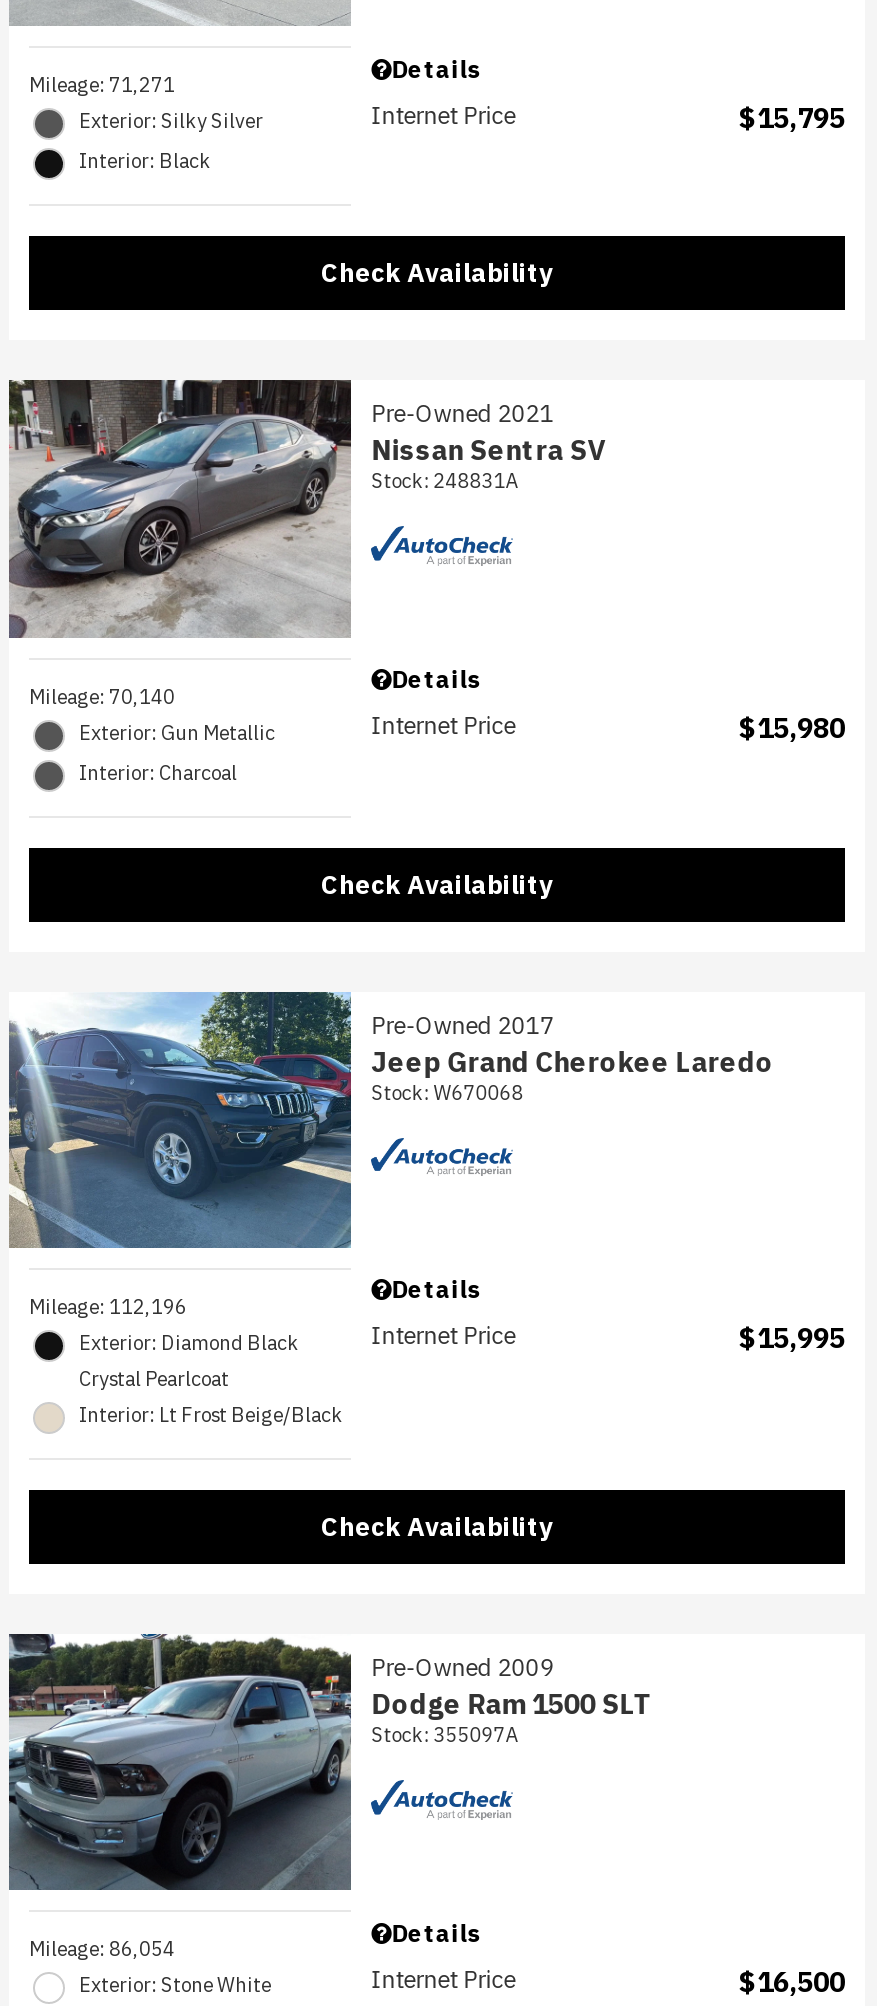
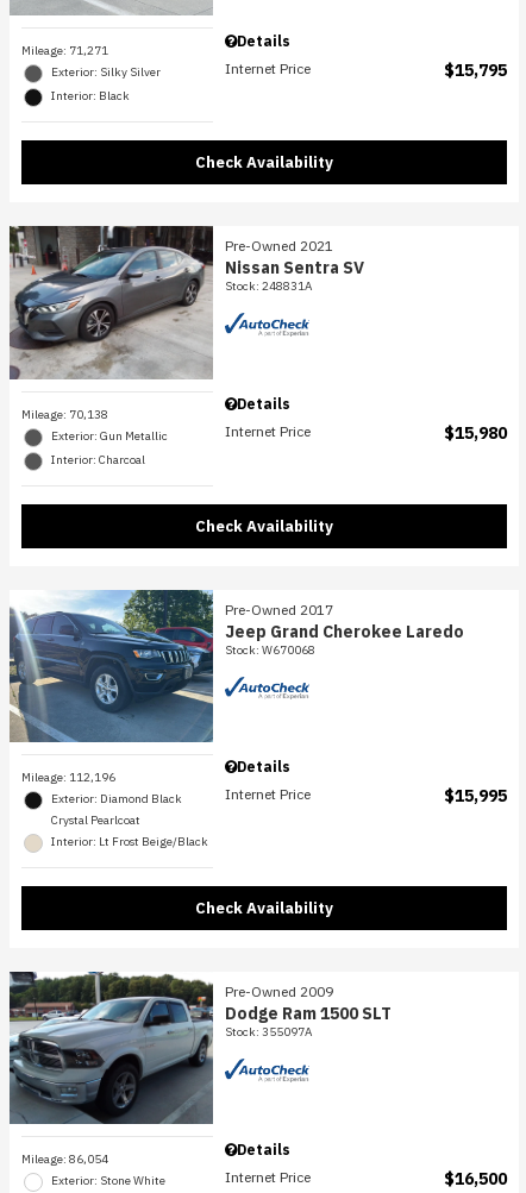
[29,683,175,709] Mileage: 70,140 -> [21,406,108,422] Mileage: 70,138

